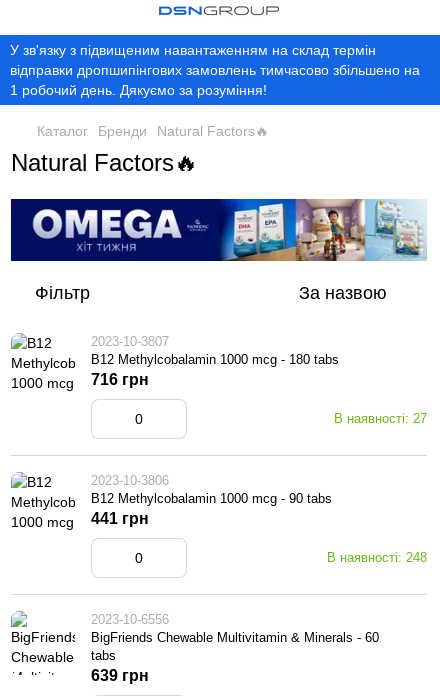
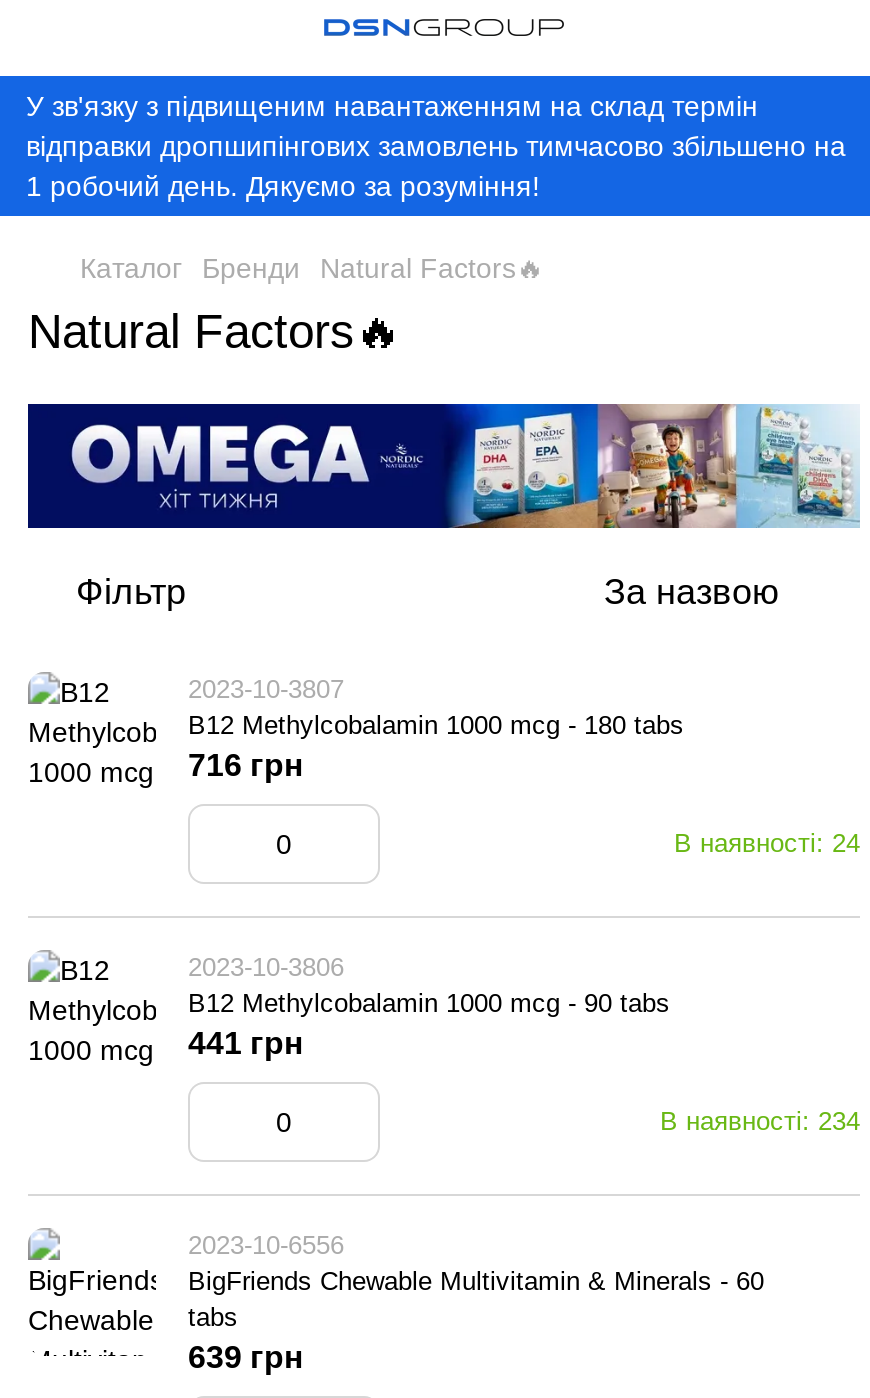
[334,411,427,426] В наявності: 27 -> [674,829,860,859] В наявності: 24
[327,550,427,565] В наявності: 248 -> [660,1107,860,1137] В наявності: 234

